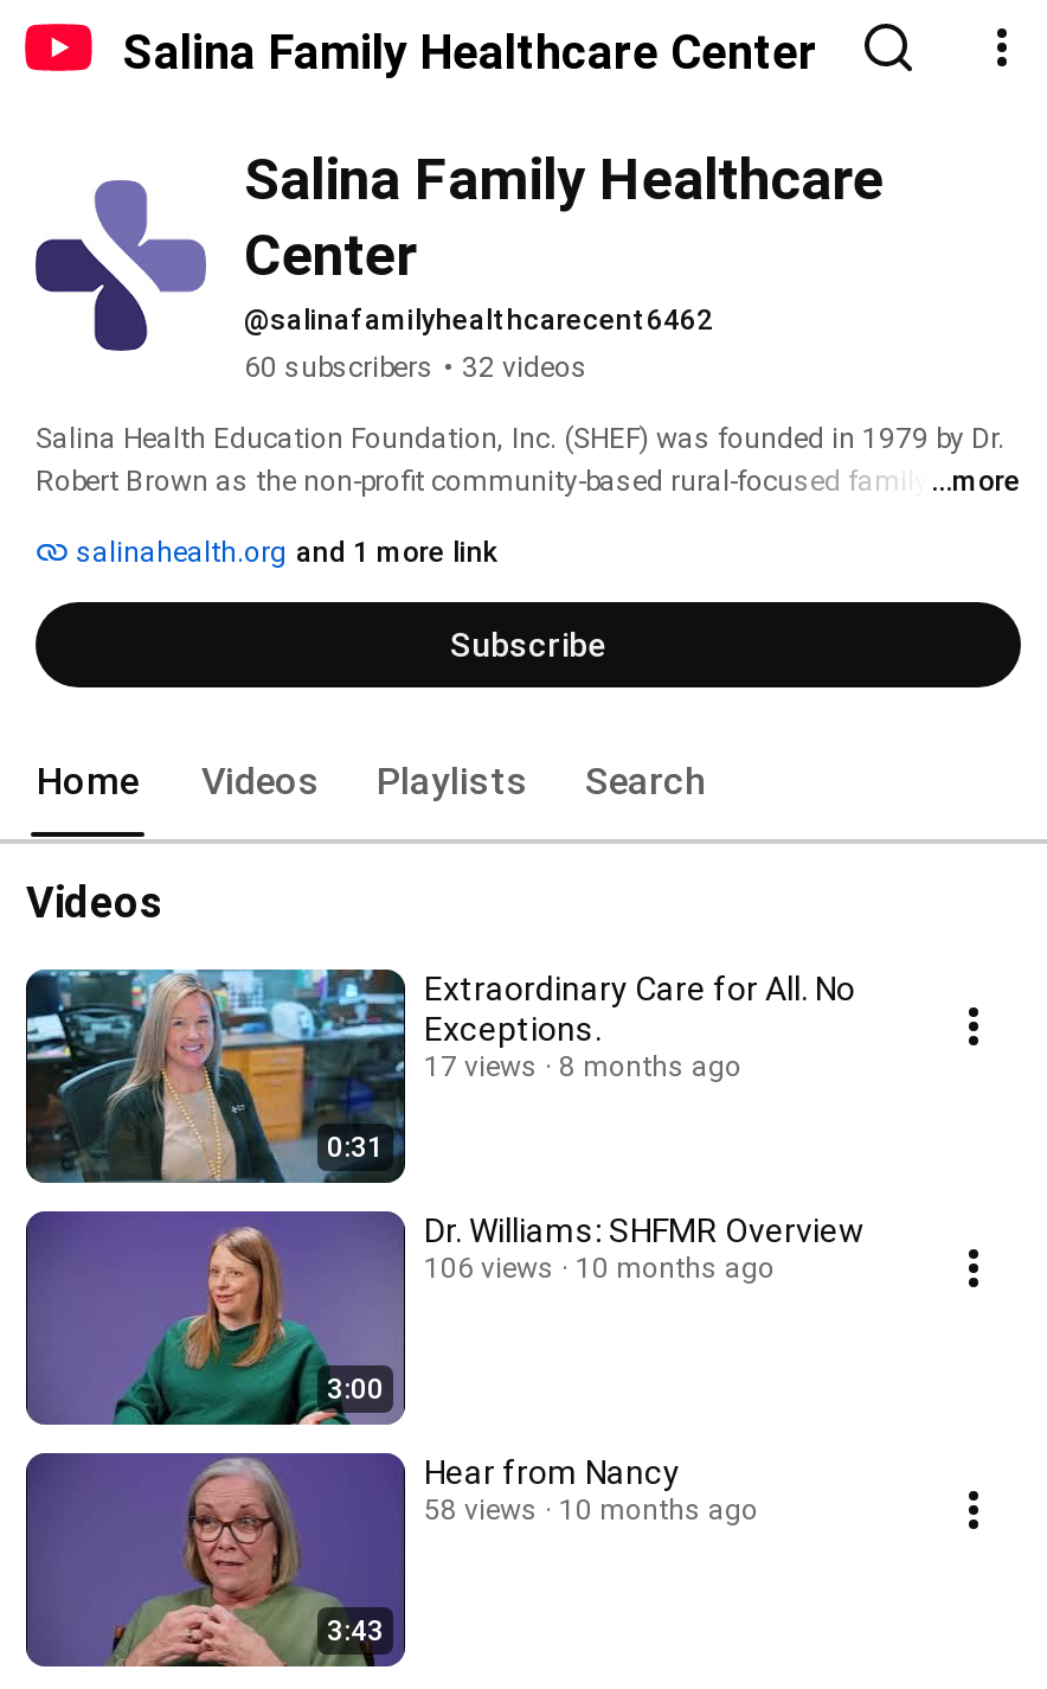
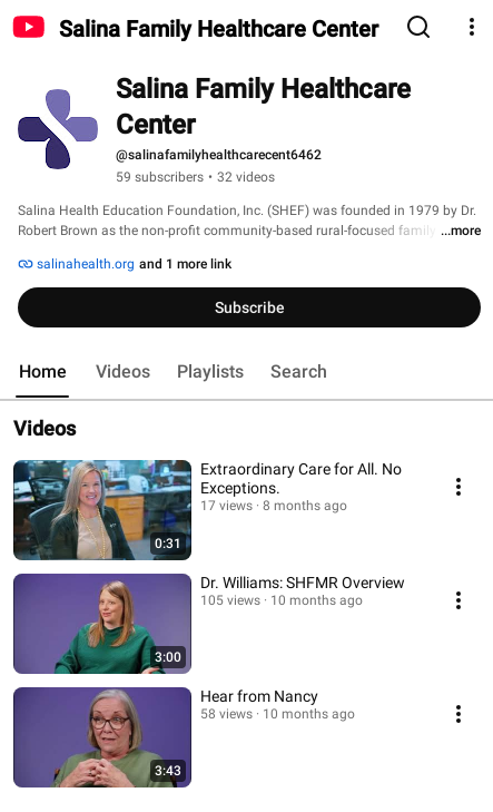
[244,351,587,384] 60 subscribers • 32 videos -> [116,169,275,185] 59 subscribers • 32 videos
[424,1252,775,1285] 106 views 10 months ago -> [200,593,363,608] 105 views 10 months ago

